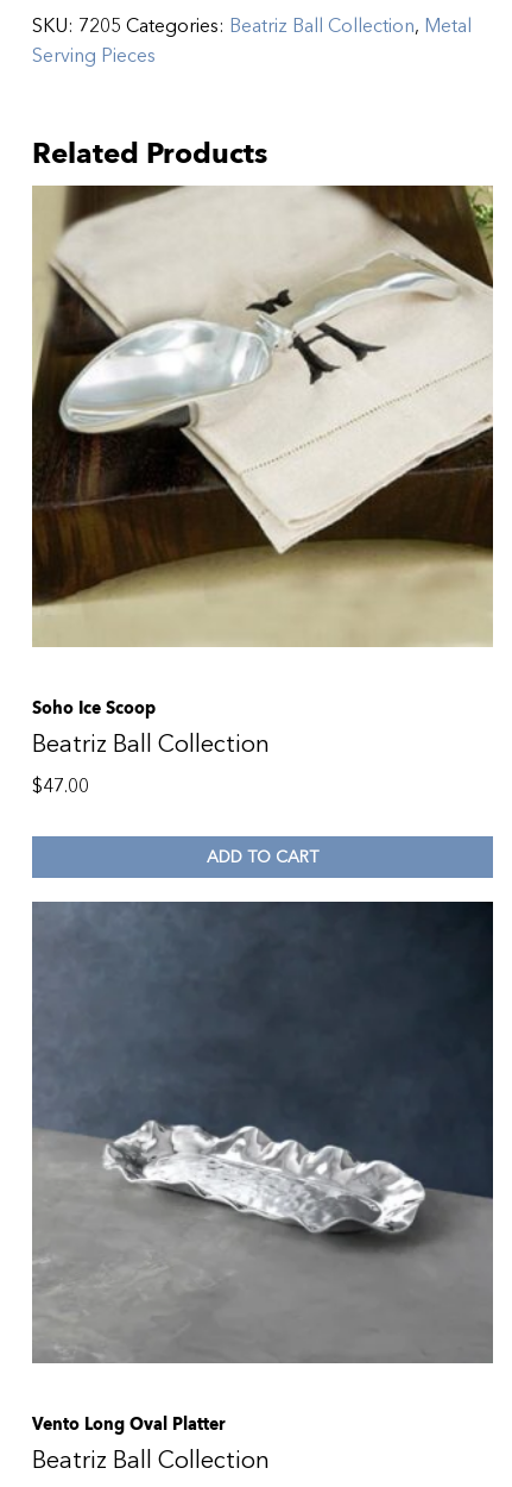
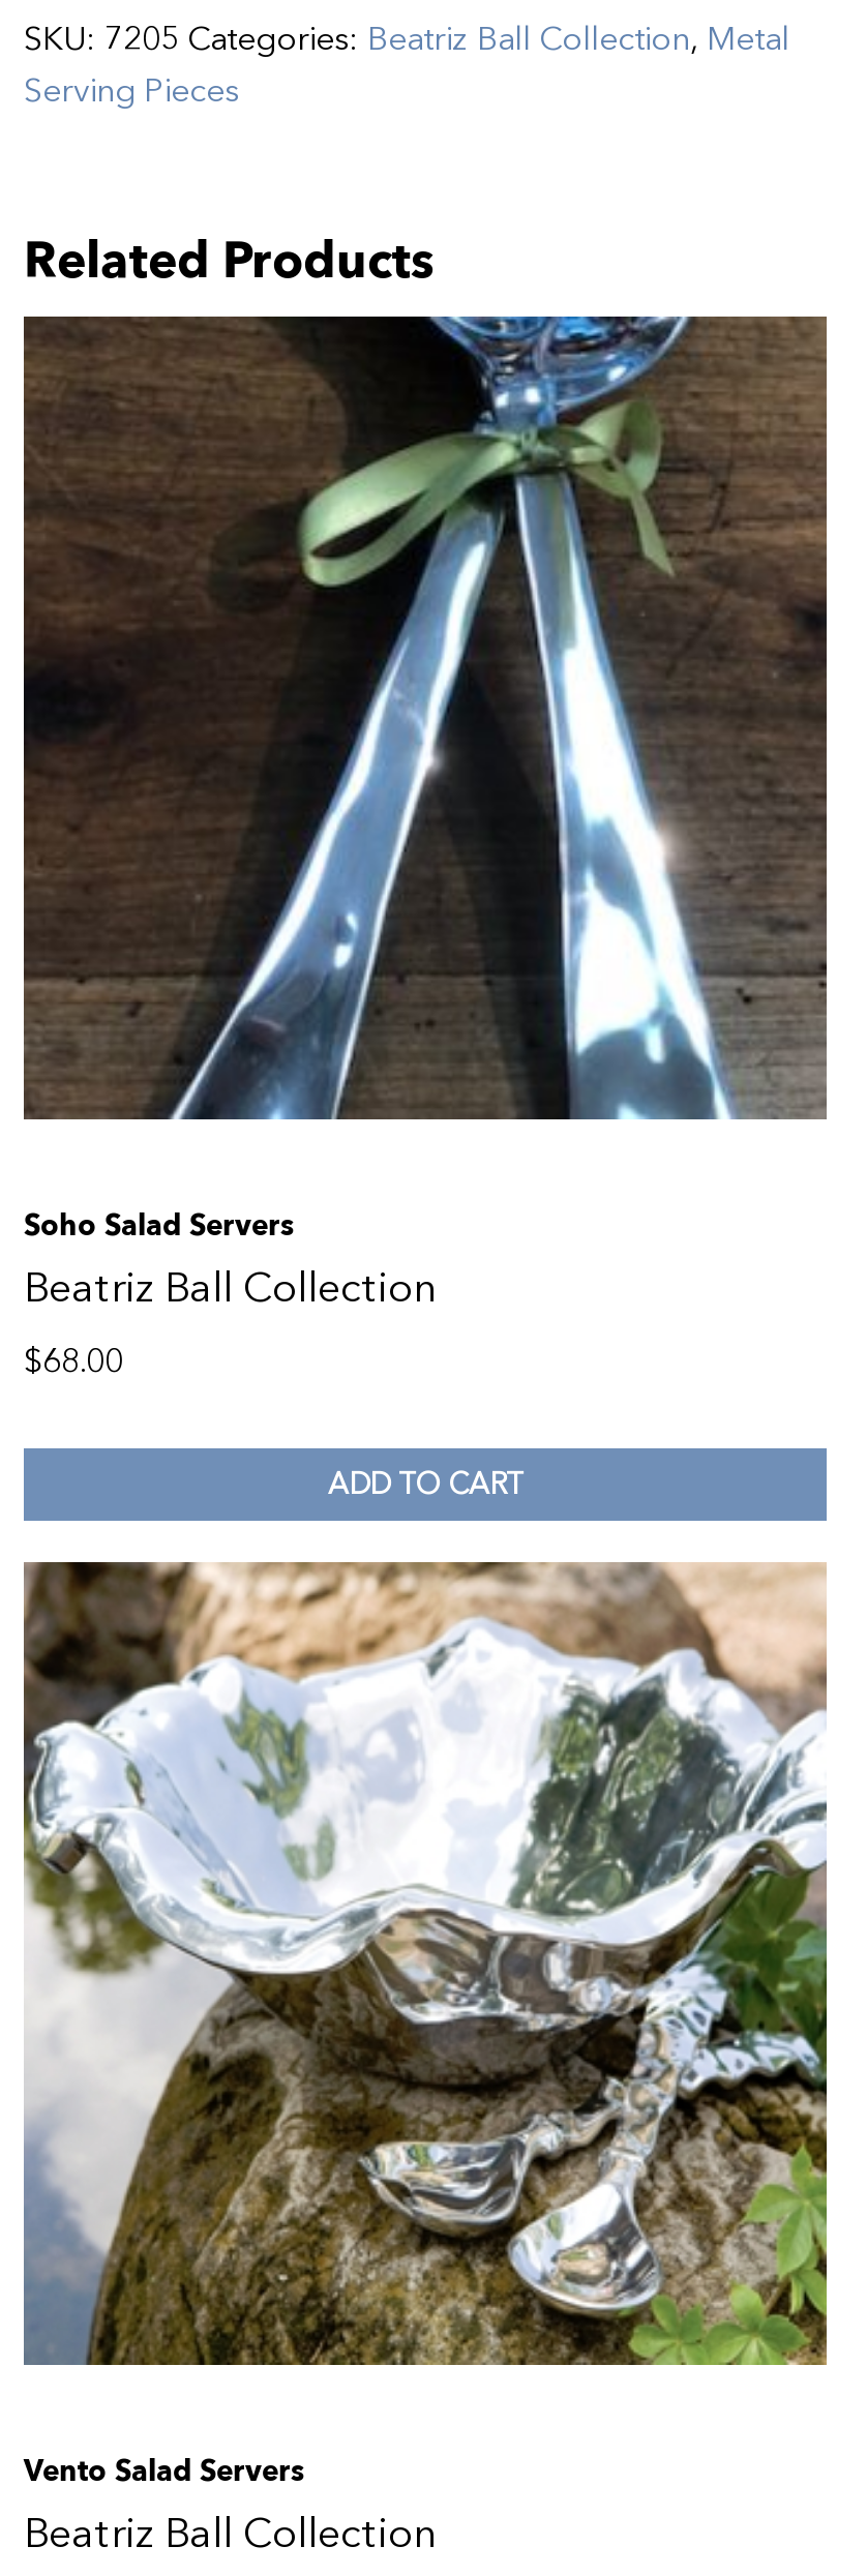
[31,184,494,722] [image] | Soho Ice Scoop -> [22,314,829,1250] [image] | Soho Salad Servers
[32,773,89,799] $47.00 -> [24,1339,123,1384] $68.00
[31,901,494,1438] [image] | Vento Long Oval Platter -> [24,1560,829,2495] [image] | Vento Salad Servers

